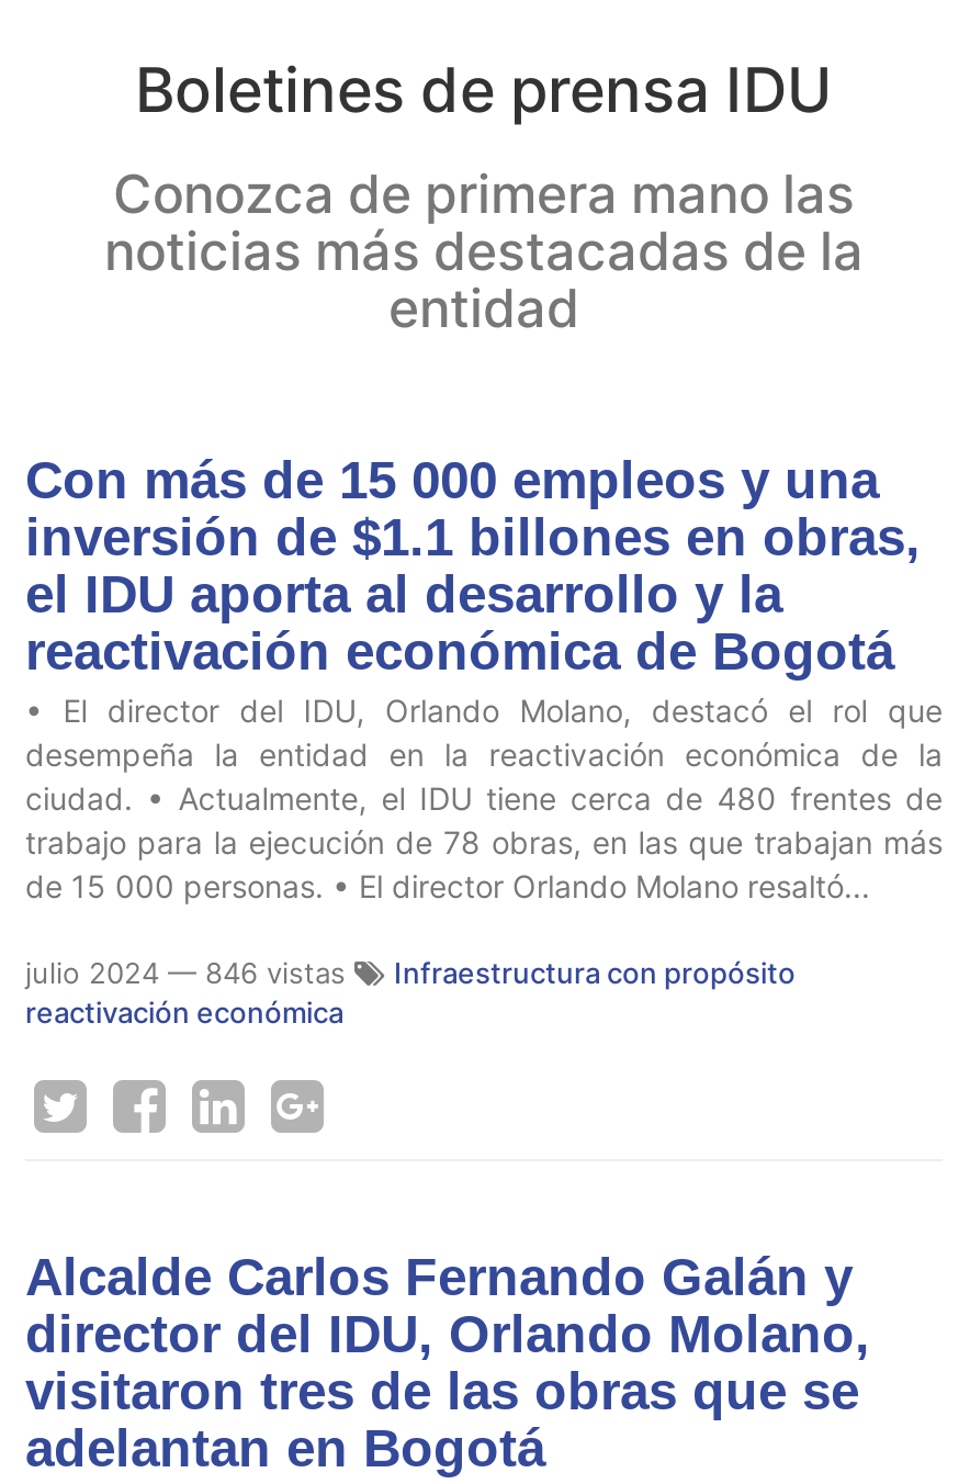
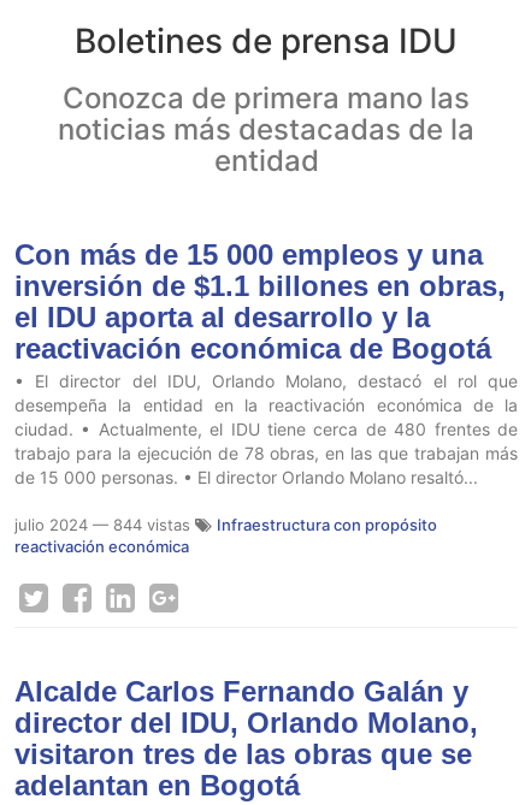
[25,955,796,990] julio 2024 — 846 vistas Infraestructura con propósito -> [14,515,437,534] julio 2024 — 844 vistas Infraestructura con propósito

